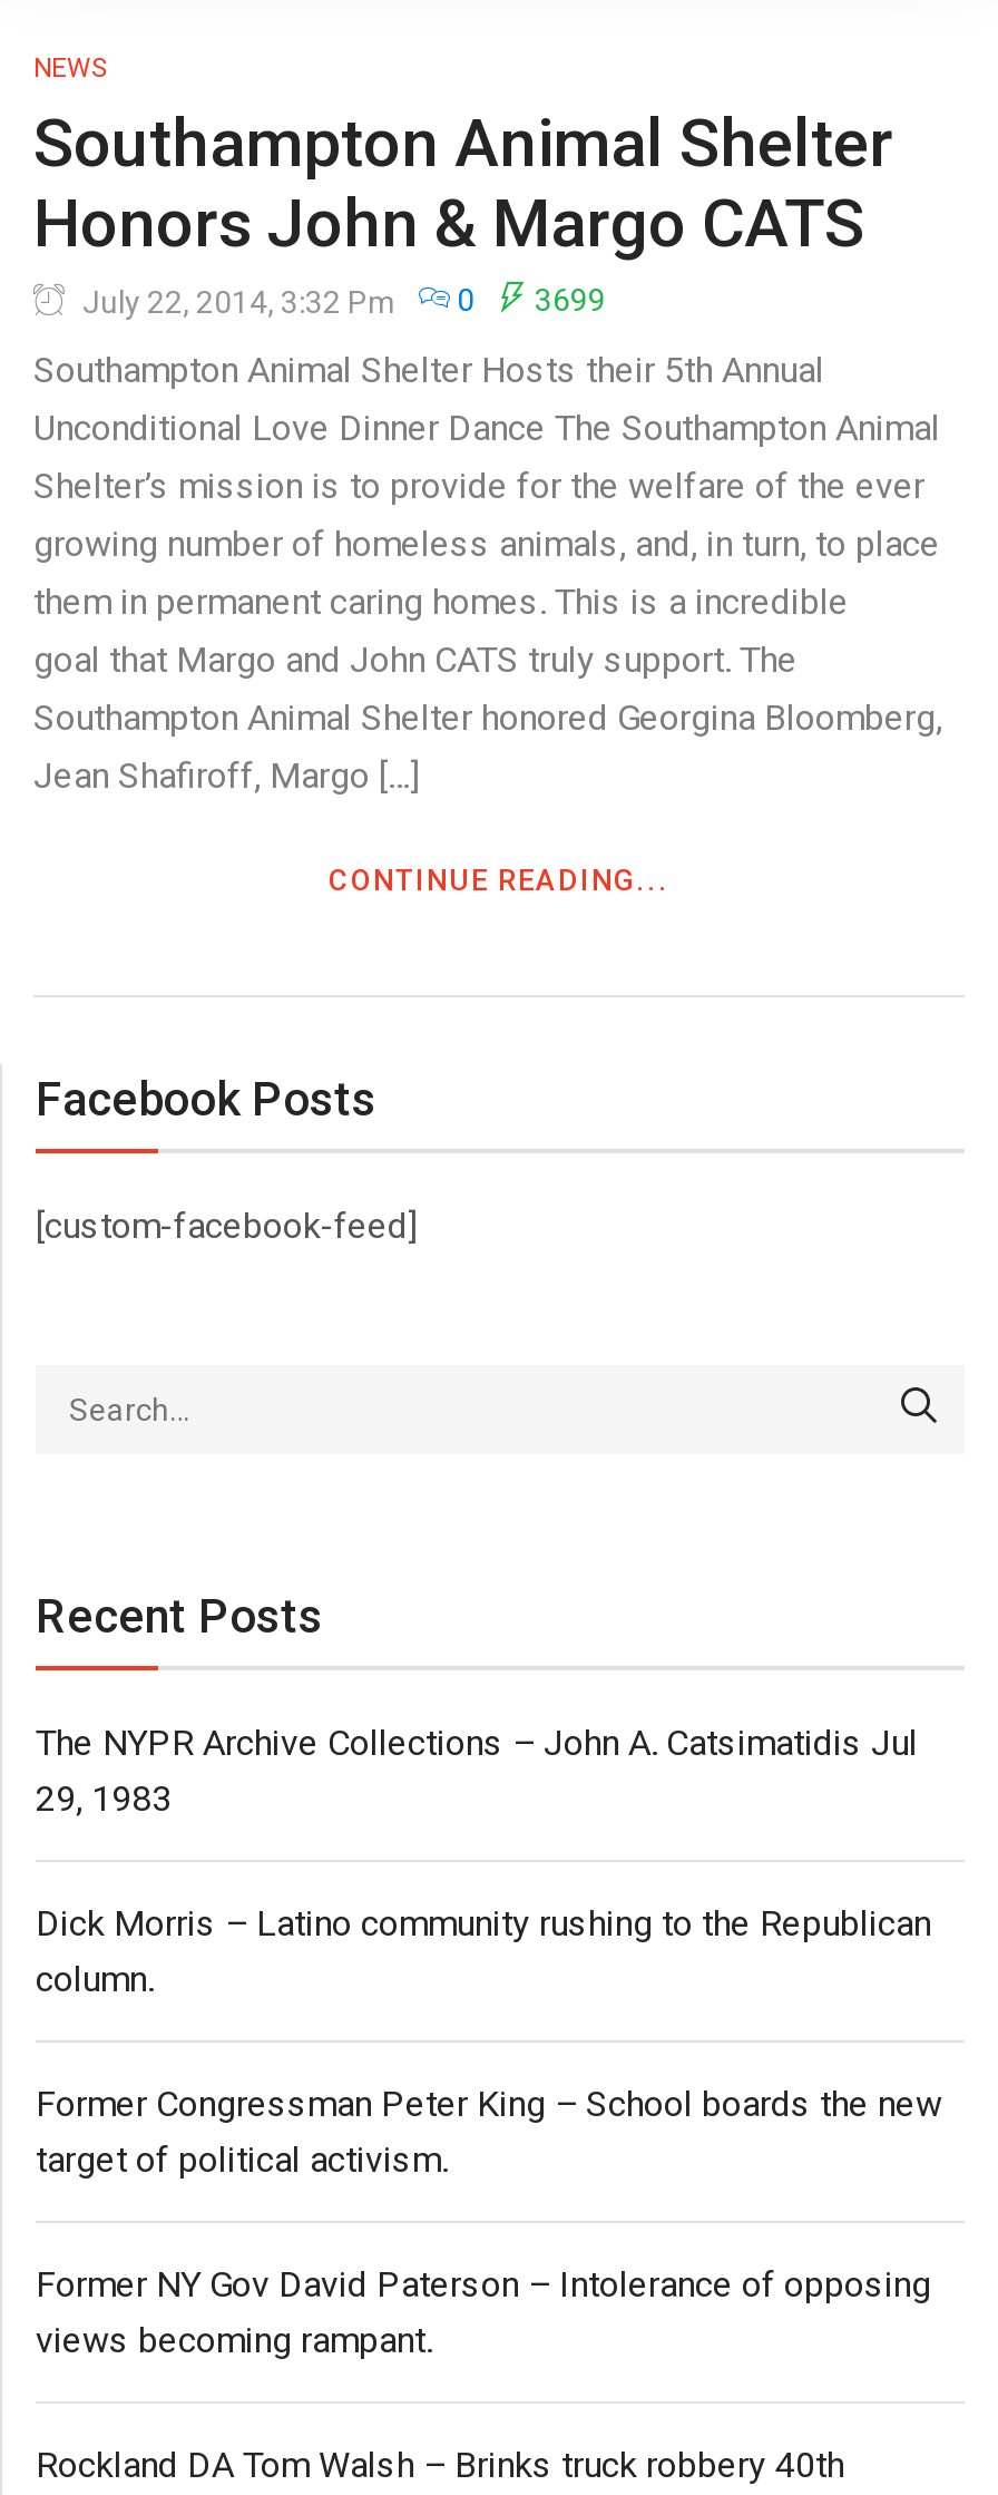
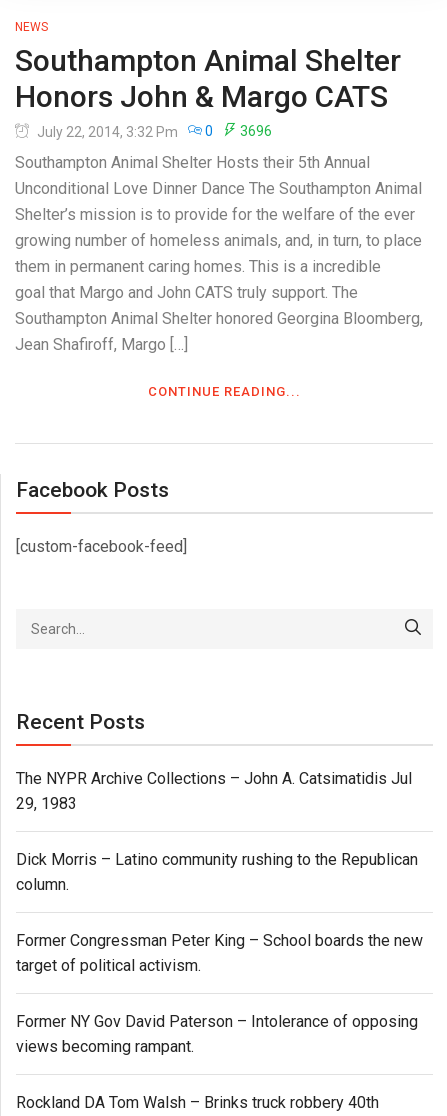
[76,283,606,320] July 22, 2014, 3:32 Pm 0 3699 -> [34,123,272,140] July 22, 2014, 3:32 Pm 0 3696

